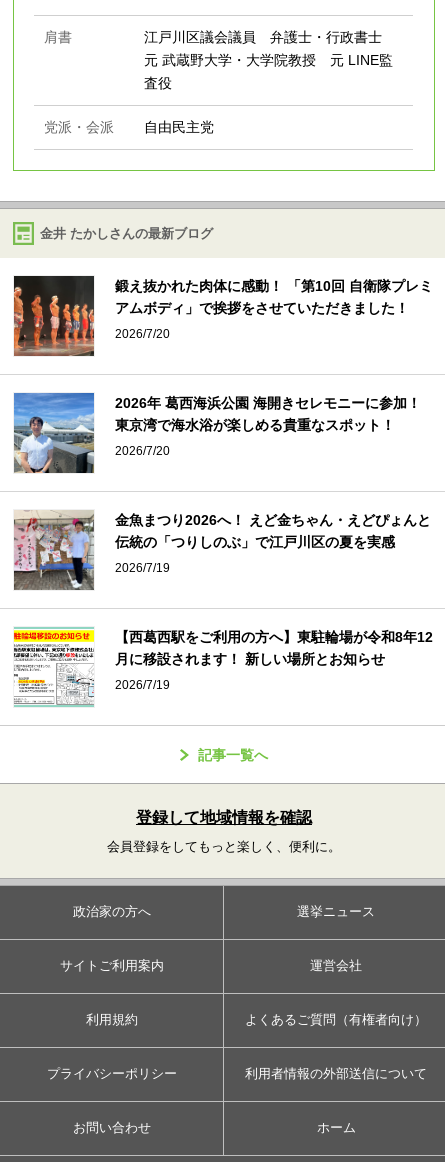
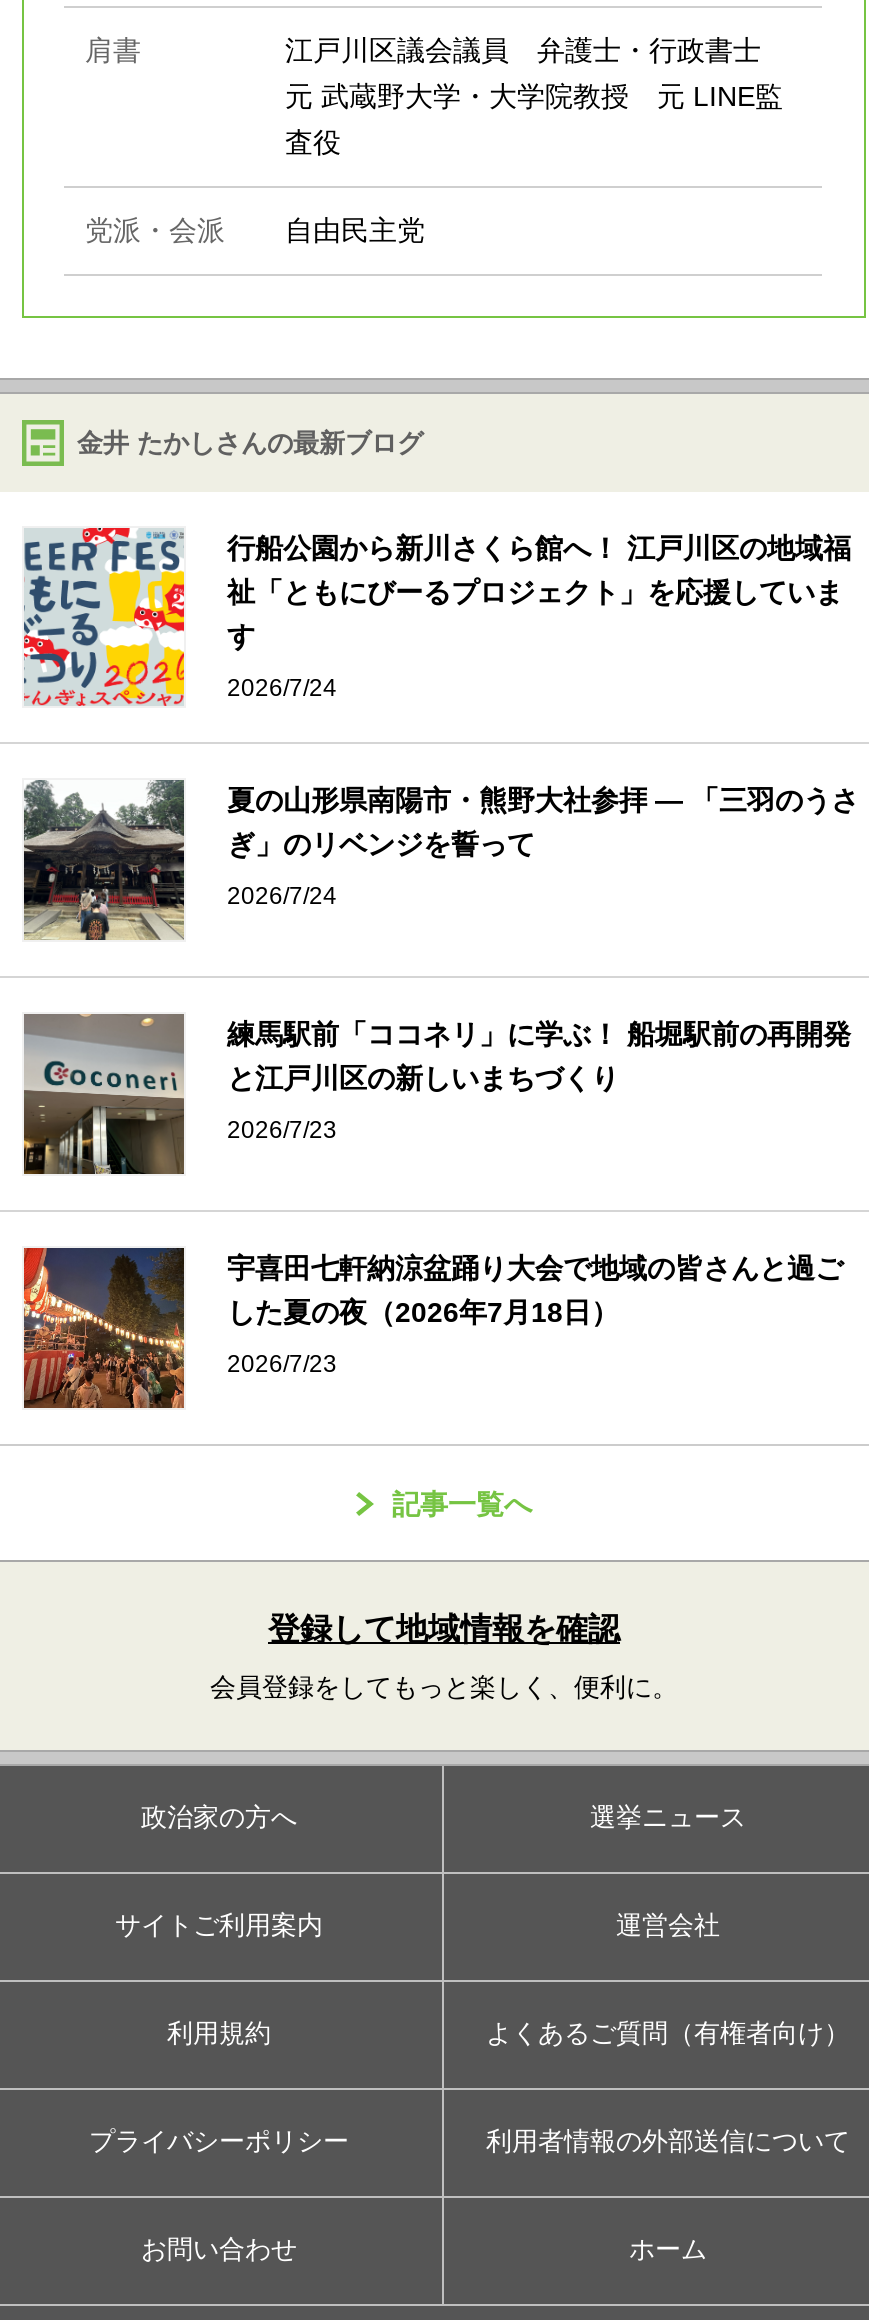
[13,275,433,357] [image] | 鍛え抜かれた肉体に感動！ 「第10回 自衛隊プレミ | アムボディ」で挨拶をさせていただきました！ -> [22,526,851,706] [image] | 行船公園から新川さくら館へ！ 江戸川区の地域福 | 祉「ともにびーるプロジェクト」を応援していま | す
[115,327,170,341] 2026/7/20 -> [227,674,337,702] 2026/7/24
[13,392,421,474] [image] | 2026年 葛西海浜公園 海開きセレモニーに参加！ | 東京湾で海水浴が楽しめる貴重なスポット！ -> [22,780,859,942] [image] | 夏の山形県南陽市・熊野大社参拝 — 「三羽のうさ | ぎ」のリベンジを誓って
[115,444,170,458] 2026/7/20 -> [227,882,337,910] 2026/7/24
[14,510,431,591] [image] | 金魚まつり2026へ！ えど金ちゃん・えどぴょんと | 伝統の「つりしのぶ」で江戸川区の夏を実感 -> [24,1014,851,1176] [image] | 練馬駅前「ココネリ」に学ぶ！ 船堀駅前の再開発 | と江戸川区の新しいまちづくり
[115,561,170,575] 2026/7/19 -> [227,1116,337,1144] 2026/7/23
[13,626,433,708] [image] | 【西葛西駅をご利用の方へ】東駐輪場が令和8年12 | 月に移設されます！ 新しい場所とお知らせ -> [22,1246,843,1410] [image] | 宇喜田七軒納涼盆踊り大会で地域の皆さんと過ご | した夏の夜（2026年7月18日）
[115,678,170,692] 2026/7/19 -> [227,1350,337,1378] 2026/7/23

